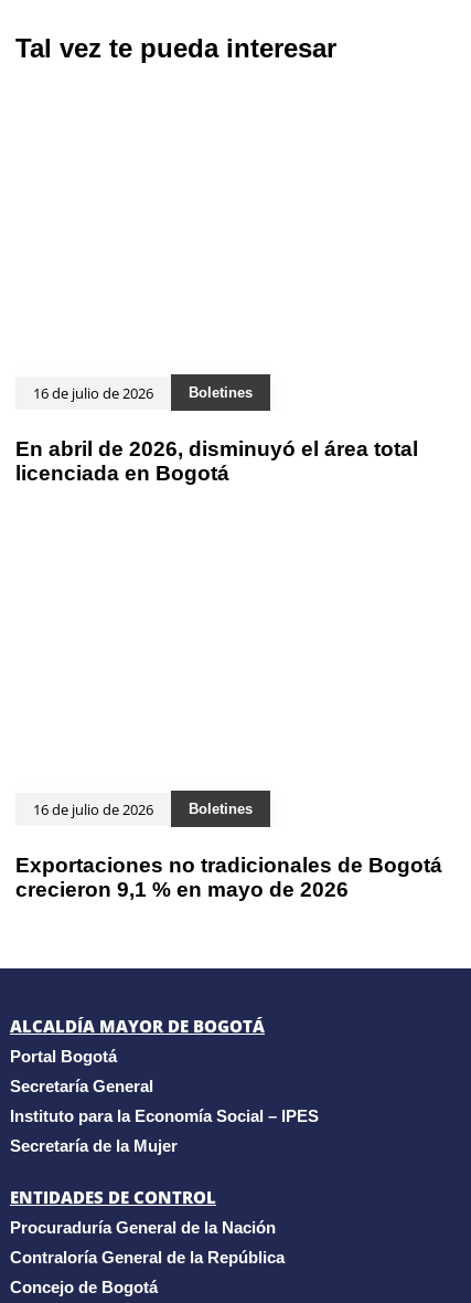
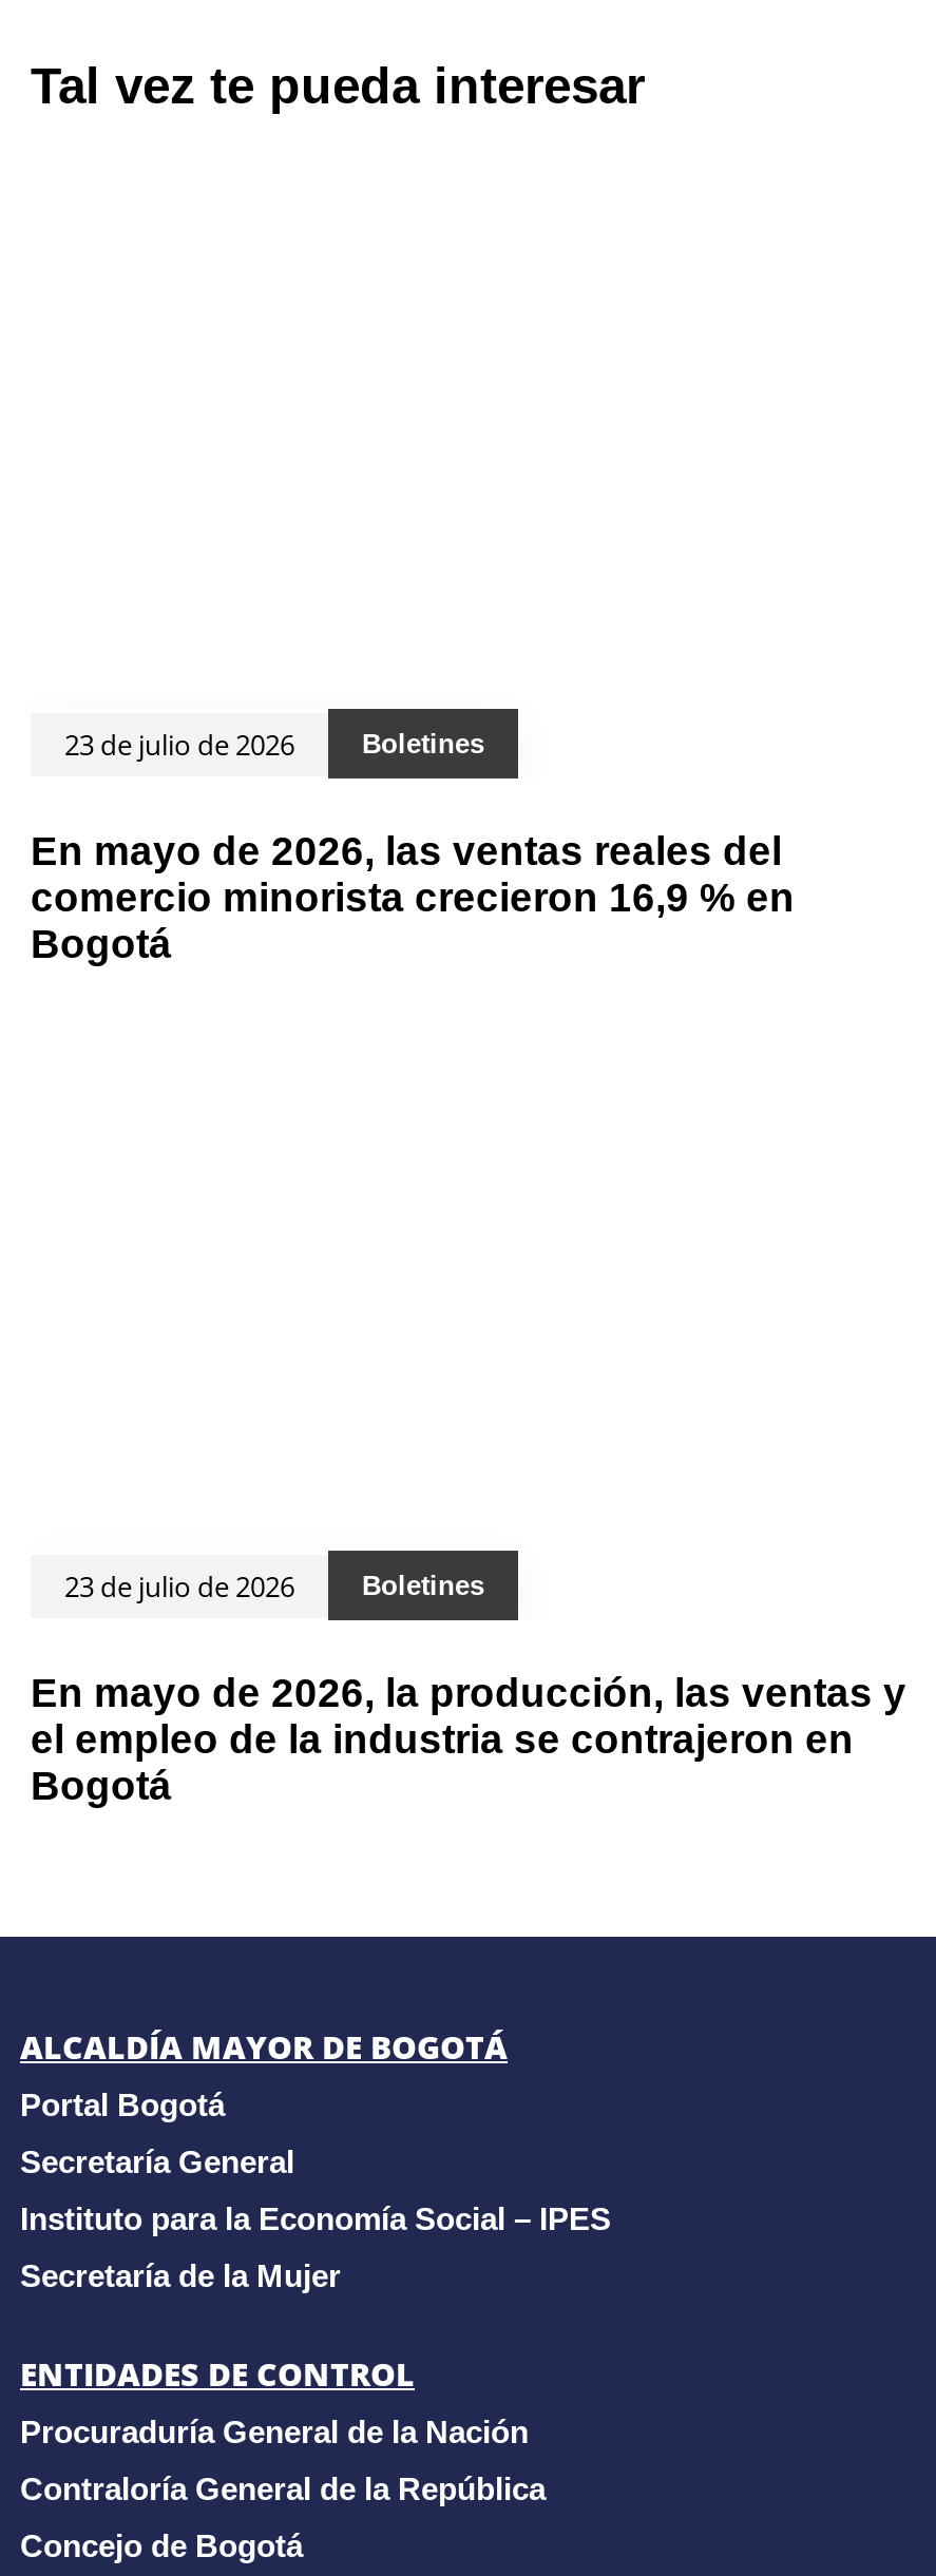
[33,383,153,403] 16 de julio de 2026 -> [64,725,294,763] 23 de julio de 2026
[15,438,418,485] En abril de 2026, disminuyó el área total | licenciada en Bogotá -> [31,830,795,967] En mayo de 2026, las ventas reales del | comercio minorista crecieron 16,9 % en | Bogotá
[33,799,153,819] 16 de julio de 2026 -> [64,1567,294,1605] 23 de julio de 2026
[15,854,442,901] Exportaciones no tradicionales de Bogotá | crecieron 9,1 % en mayo de 2026 -> [31,1671,906,1808] En mayo de 2026, la producción, las ventas y | el empleo de la industria se contrajeron en | Bogotá

